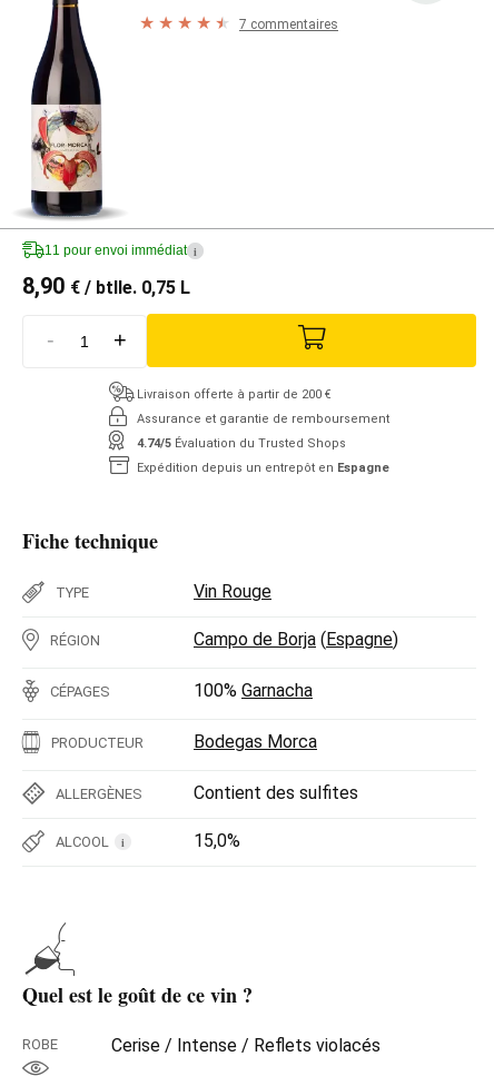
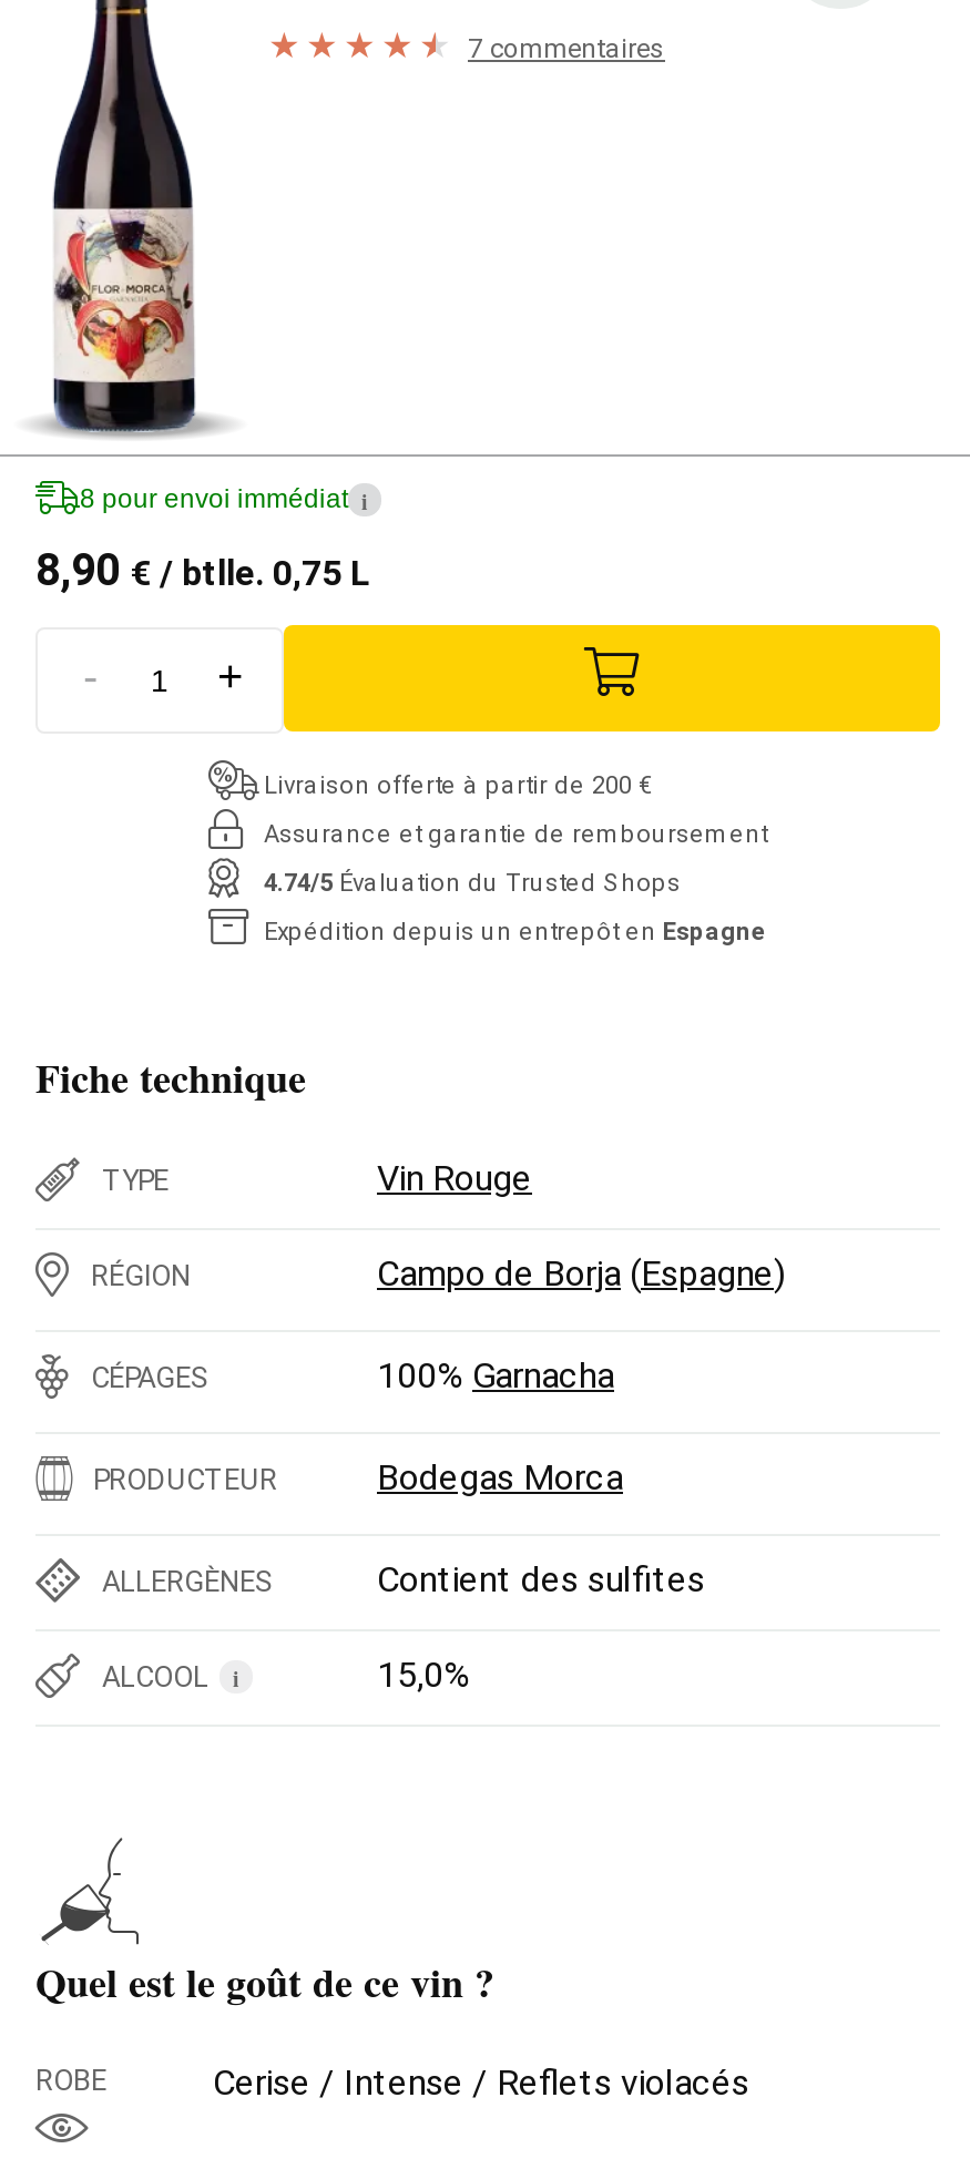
[45,243,197,259] 11 pour envoi immédiat i -> [80,483,368,515] 8 pour envoi immédiat i

